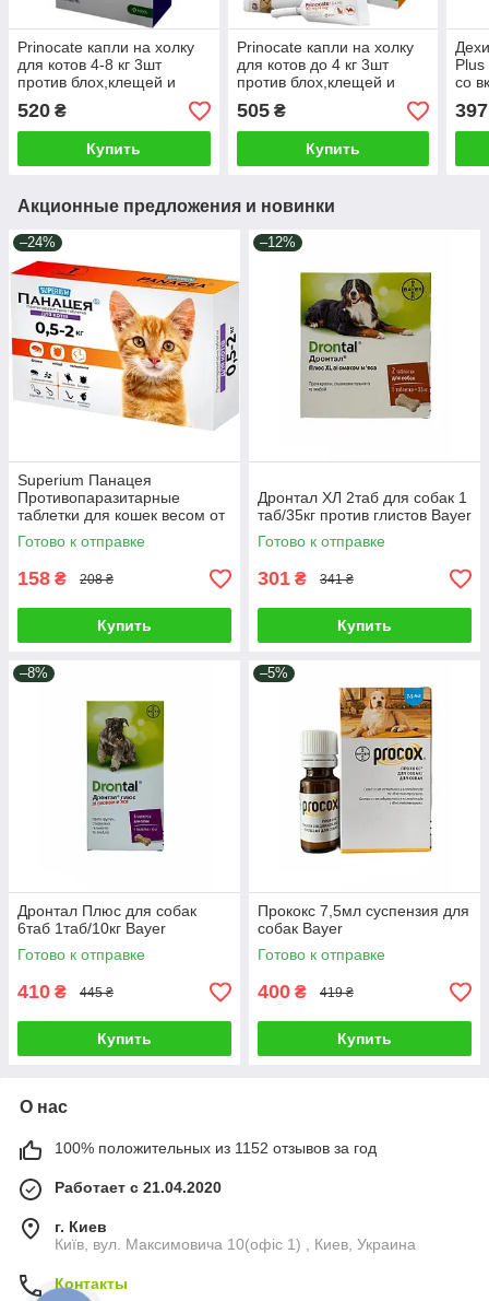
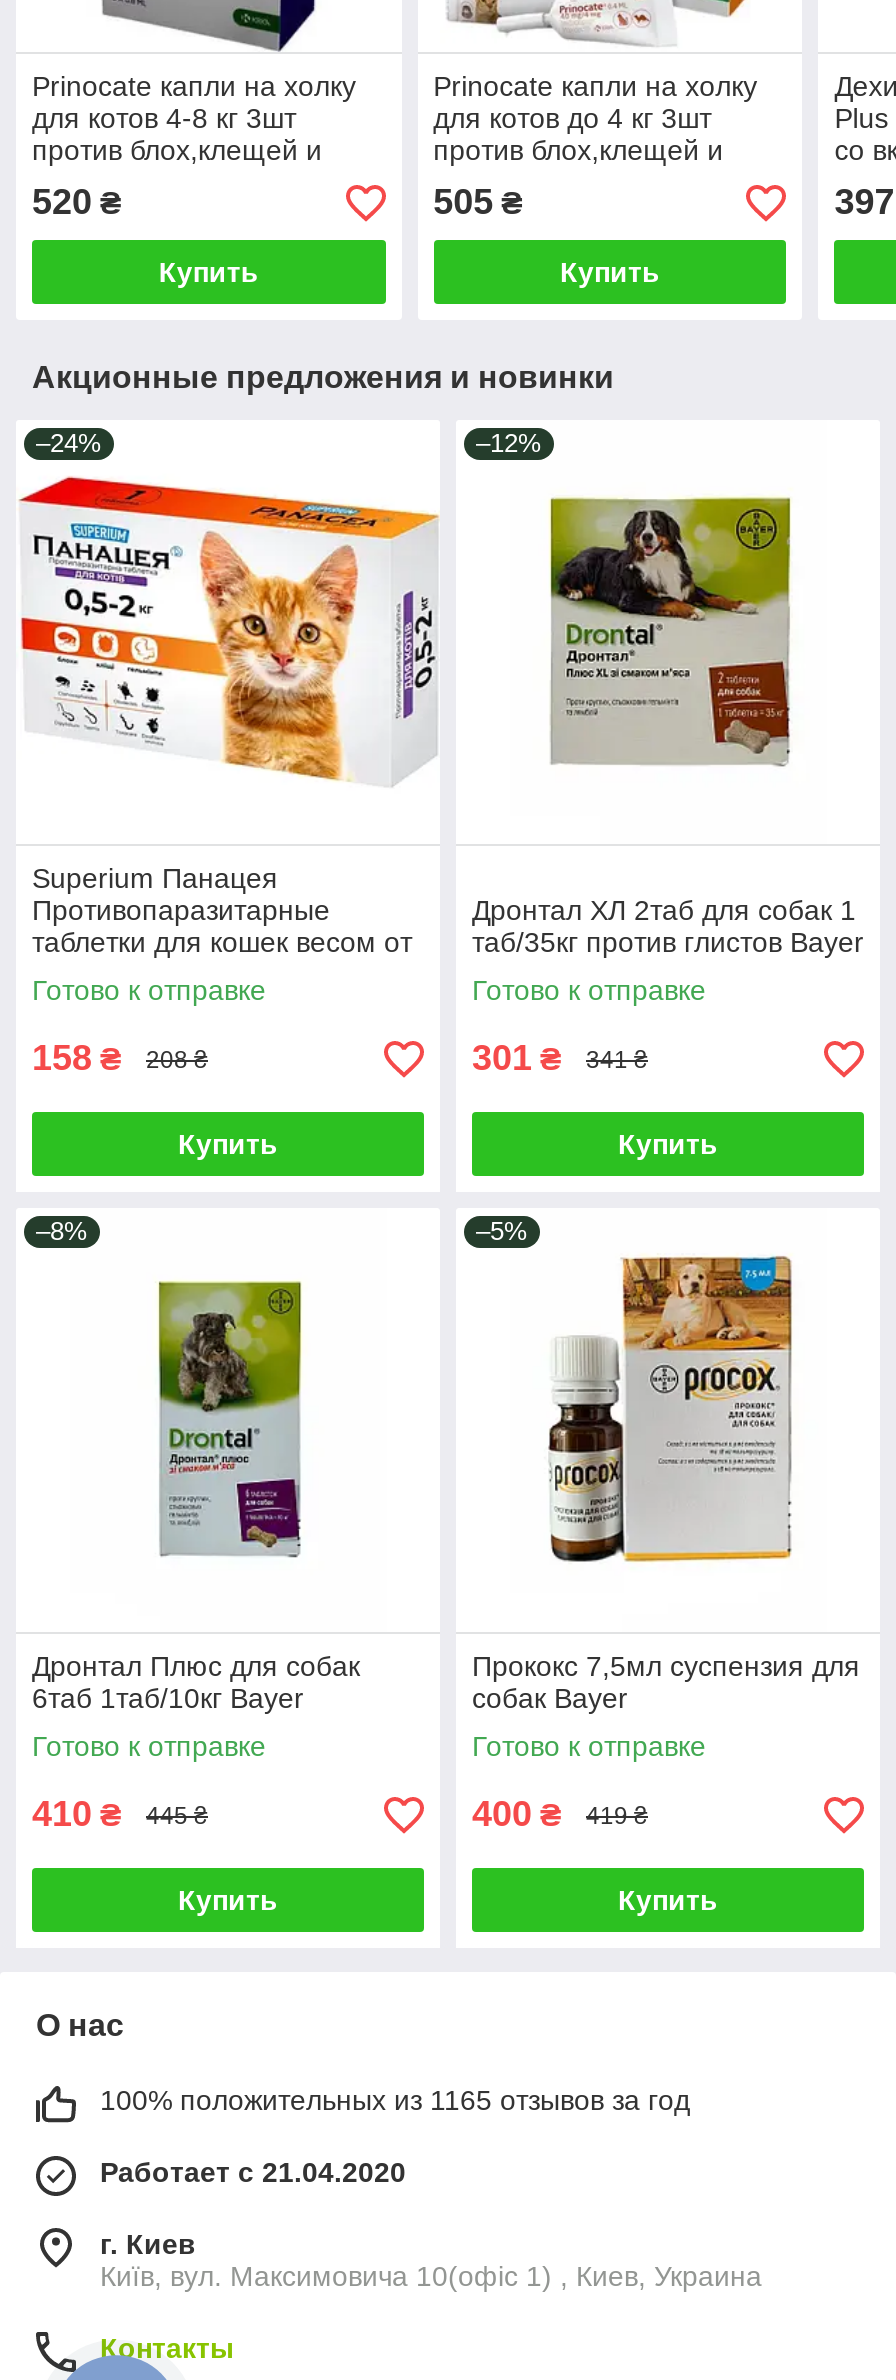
[55,1140,377,1157] 100% положительных из 1152 отзывов за год -> [100,2085,690,2117] 100% положительных из 1165 отзывов за год

